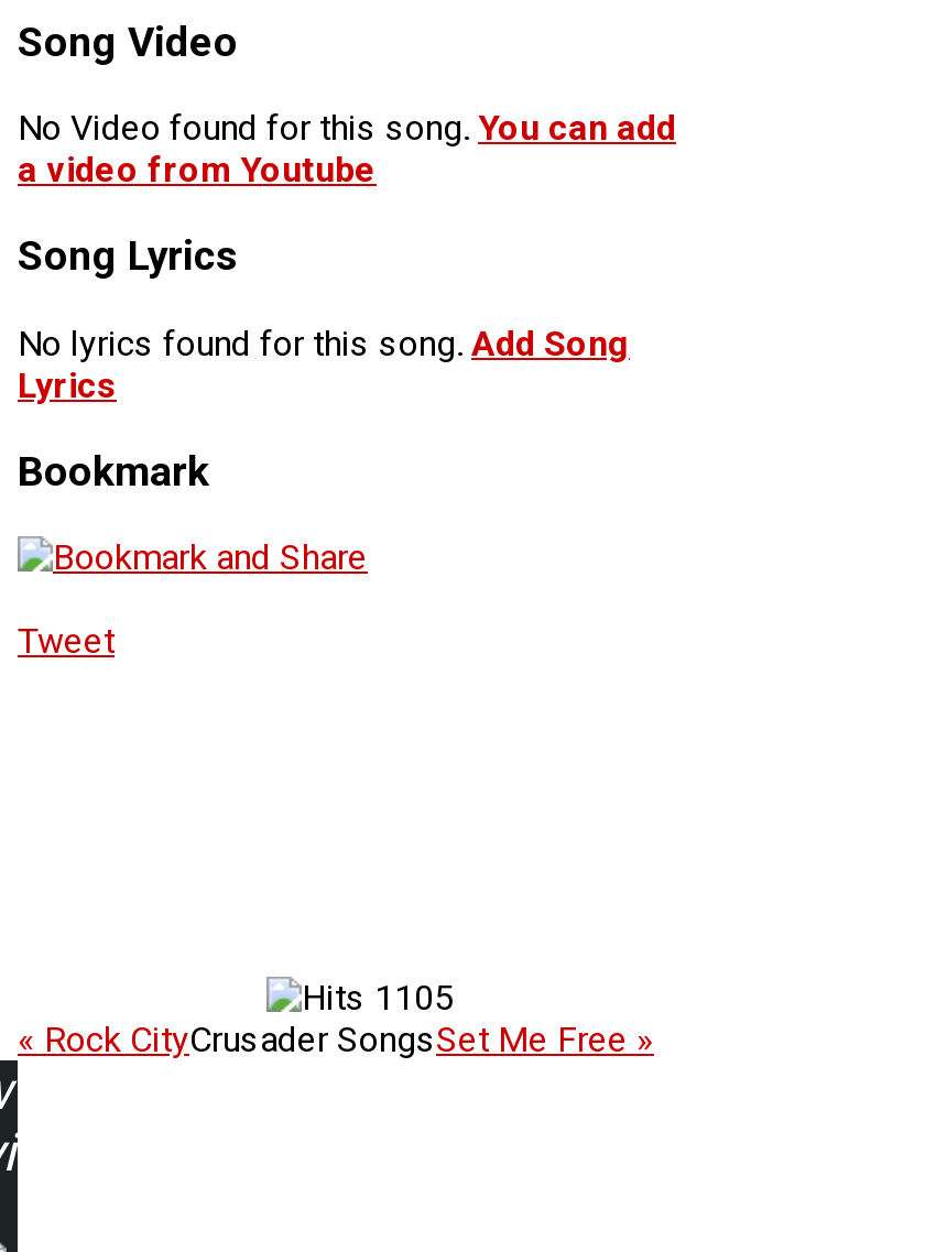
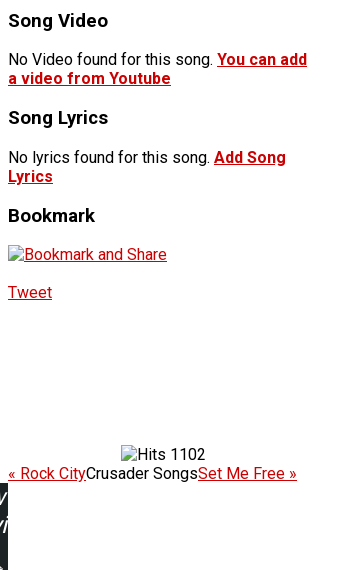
[374,977,454,1019] 1105 -> [170,445,206,464] 1102

